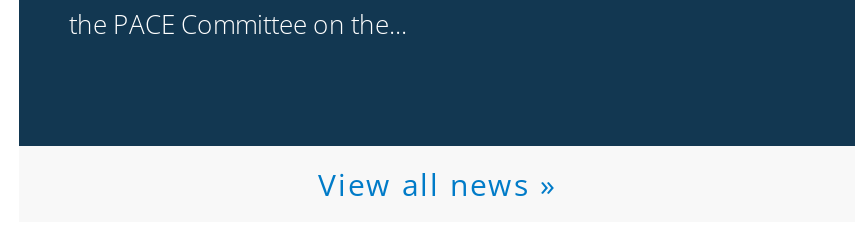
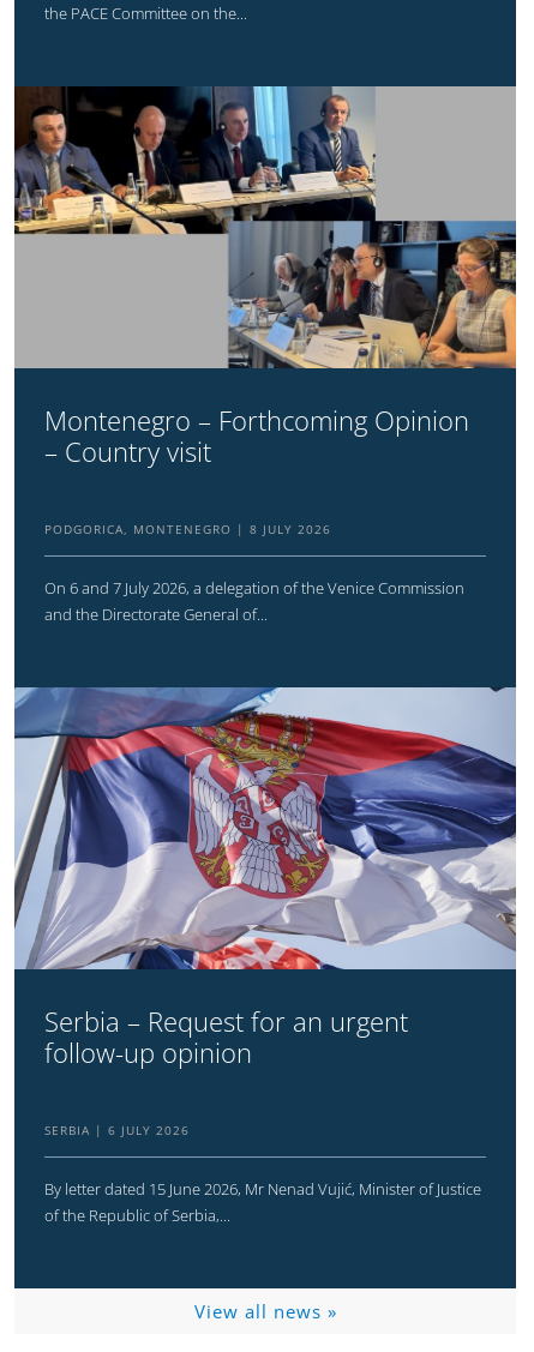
none -> [13,85,517,625] [image] | Montenegro – Forthcoming Opinion | – Country visit | PODGORICA, MONTENEGRO | 8 JULY 2026 | On 6 and 7 July 2026, a delegation of the Venice Commission | and the Directorate General of...
none -> [14,686,517,1227] [image] | Serbia – Request for an urgent | follow-up opinion | SERBIA | 6 JULY 2026 | By letter dated 15 June 2026, Mr Nenad Vujić, Minister of Justice | of the Republic of Serbia,...

